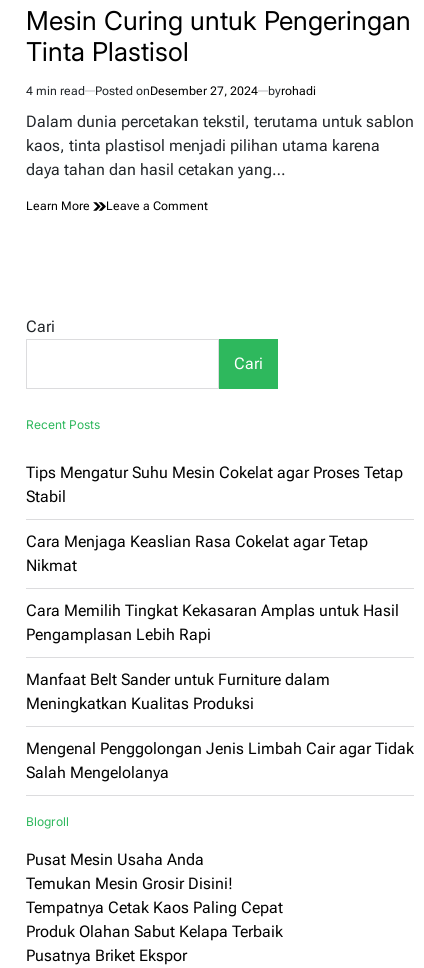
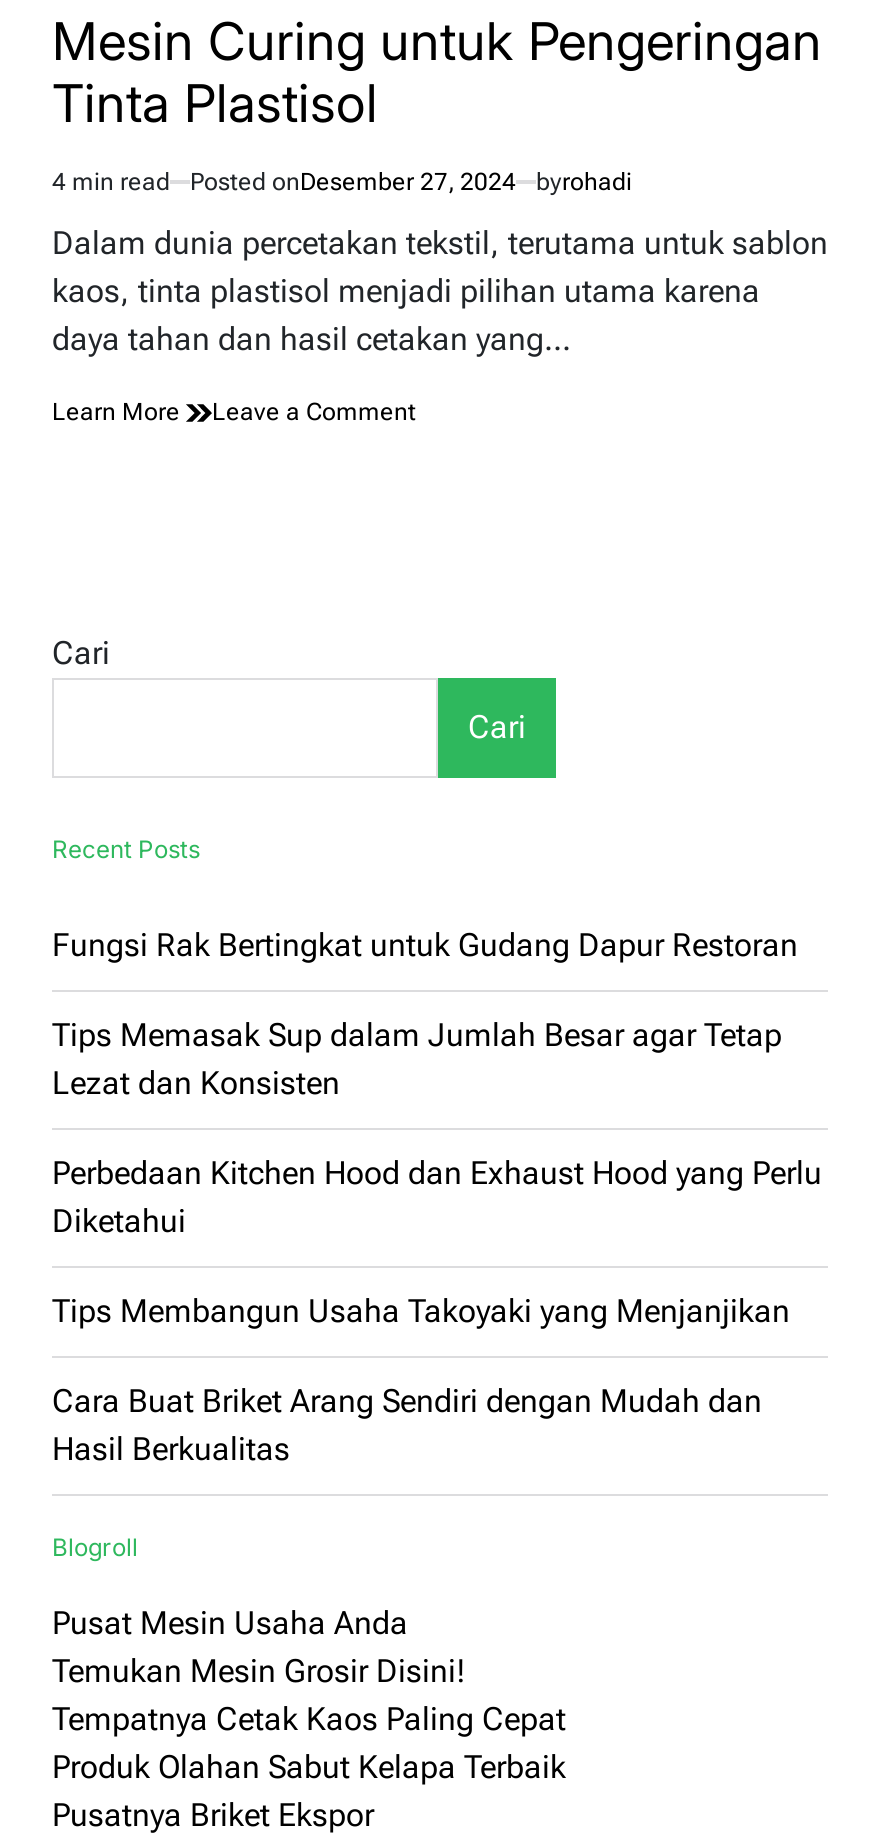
[26,463,403,506] Tips Mengatur Suhu Mesin Cokelat agar Proses Tetap | Stabil -> [52,926,798,964] Fungsi Rak Bertingkat untuk Gudang Dapur Restoran
[26,532,368,575] Cara Menjaga Keaslian Rasa Cokelat agar Tetap | Nikmat -> [52,1016,782,1102] Tips Memasak Sup dalam Jumlah Besar agar Tetap | Lezat dan Konsisten
[26,601,399,644] Cara Memilih Tingkat Kekasaran Amplas untuk Hasil | Pengamplasan Lebih Rapi -> [52,1154,822,1240] Perbedaan Kitchen Hood dan Exhaust Hood yang Perlu | Diketahui
[26,670,330,713] Manfaat Belt Sander untuk Furniture dalam | Meningkatkan Kualitas Produksi -> [52,1292,790,1330] Tips Membangun Usaha Takoyaki yang Menjanjikan
[26,739,414,782] Mengenal Penggolongan Jenis Limbah Cair agar Tidak | Salah Mengelolanya -> [52,1382,762,1468] Cara Buat Briket Arang Sendiri dengan Mudah dan | Hasil Berkualitas

